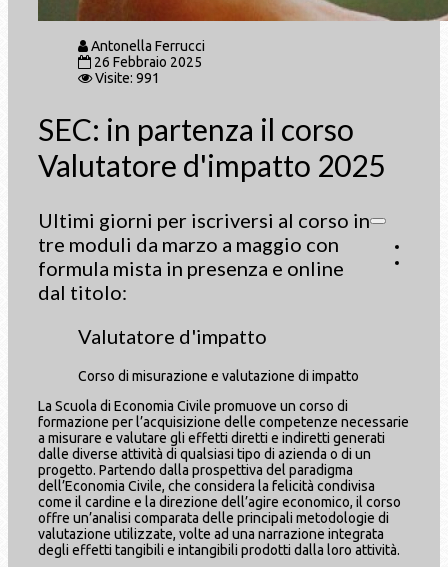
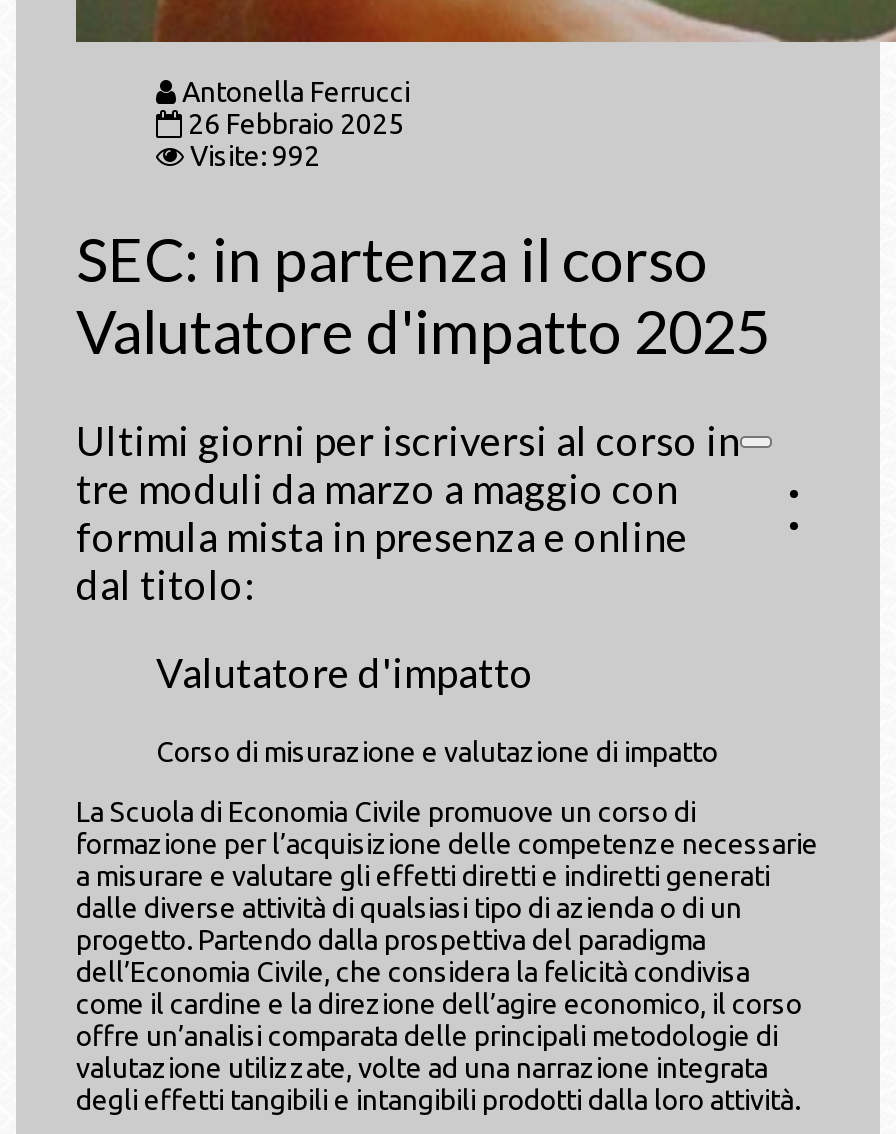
[95,70,160,86] Visite: 991 -> [190,140,320,172] Visite: 992

